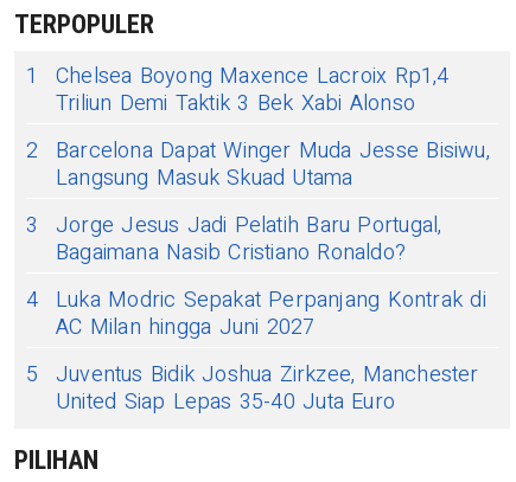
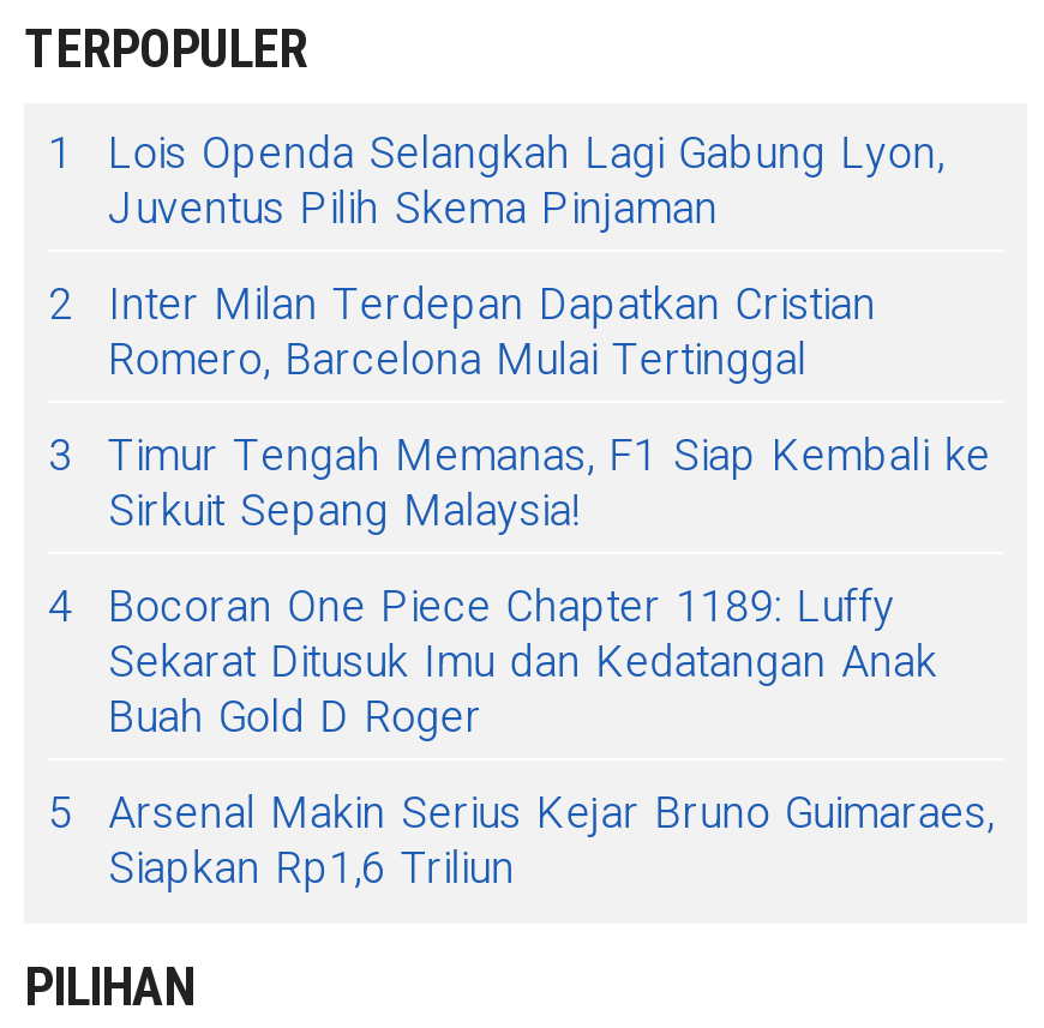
[26,61,449,120] 1 Chelsea Boyong Maxence Lacroix Rp1,4 | Triliun Demi Taktik 3 Bek Xabi Alonso -> [48,123,944,243] 1 Lois Openda Selangkah Lagi Gabung Lyon, | Juventus Pilih Skema Pinjaman
[26,135,490,194] 2 Barcelona Dapat Winger Muda Jesse Bisiwu, | Langsung Masuk Skuad Utama -> [48,274,876,394] 2 Inter Milan Terdepan Dapatkan Cristian | Romero, Barcelona Mulai Tertinggal
[26,210,442,269] 3 Jorge Jesus Jadi Pelatih Baru Portugal, | Bagaimana Nasib Cristiano Ronaldo? -> [48,425,990,545] 3 Timur Tengah Memanas, F1 Siap Kembali ke | Sirkuit Sepang Malaysia!
[26,284,486,344] 4 Luka Modric Sepakat Perpanjang Kontrak di | AC Milan hingga Juni 2027 -> [48,576,937,751] 4 Bocoran One Piece Chapter 1189: Luffy | Sekarat Ditusuk Imu dan Kedatangan Anak | Buah Gold D Roger
[26,359,479,418] 5 Juventus Bidik Joshua Zirkzee, Manchester | United Siap Lepas 35-40 Juta Euro -> [48,783,994,903] 5 Arsenal Makin Serius Kejar Bruno Guimaraes, | Siapkan Rp1,6 Triliun

